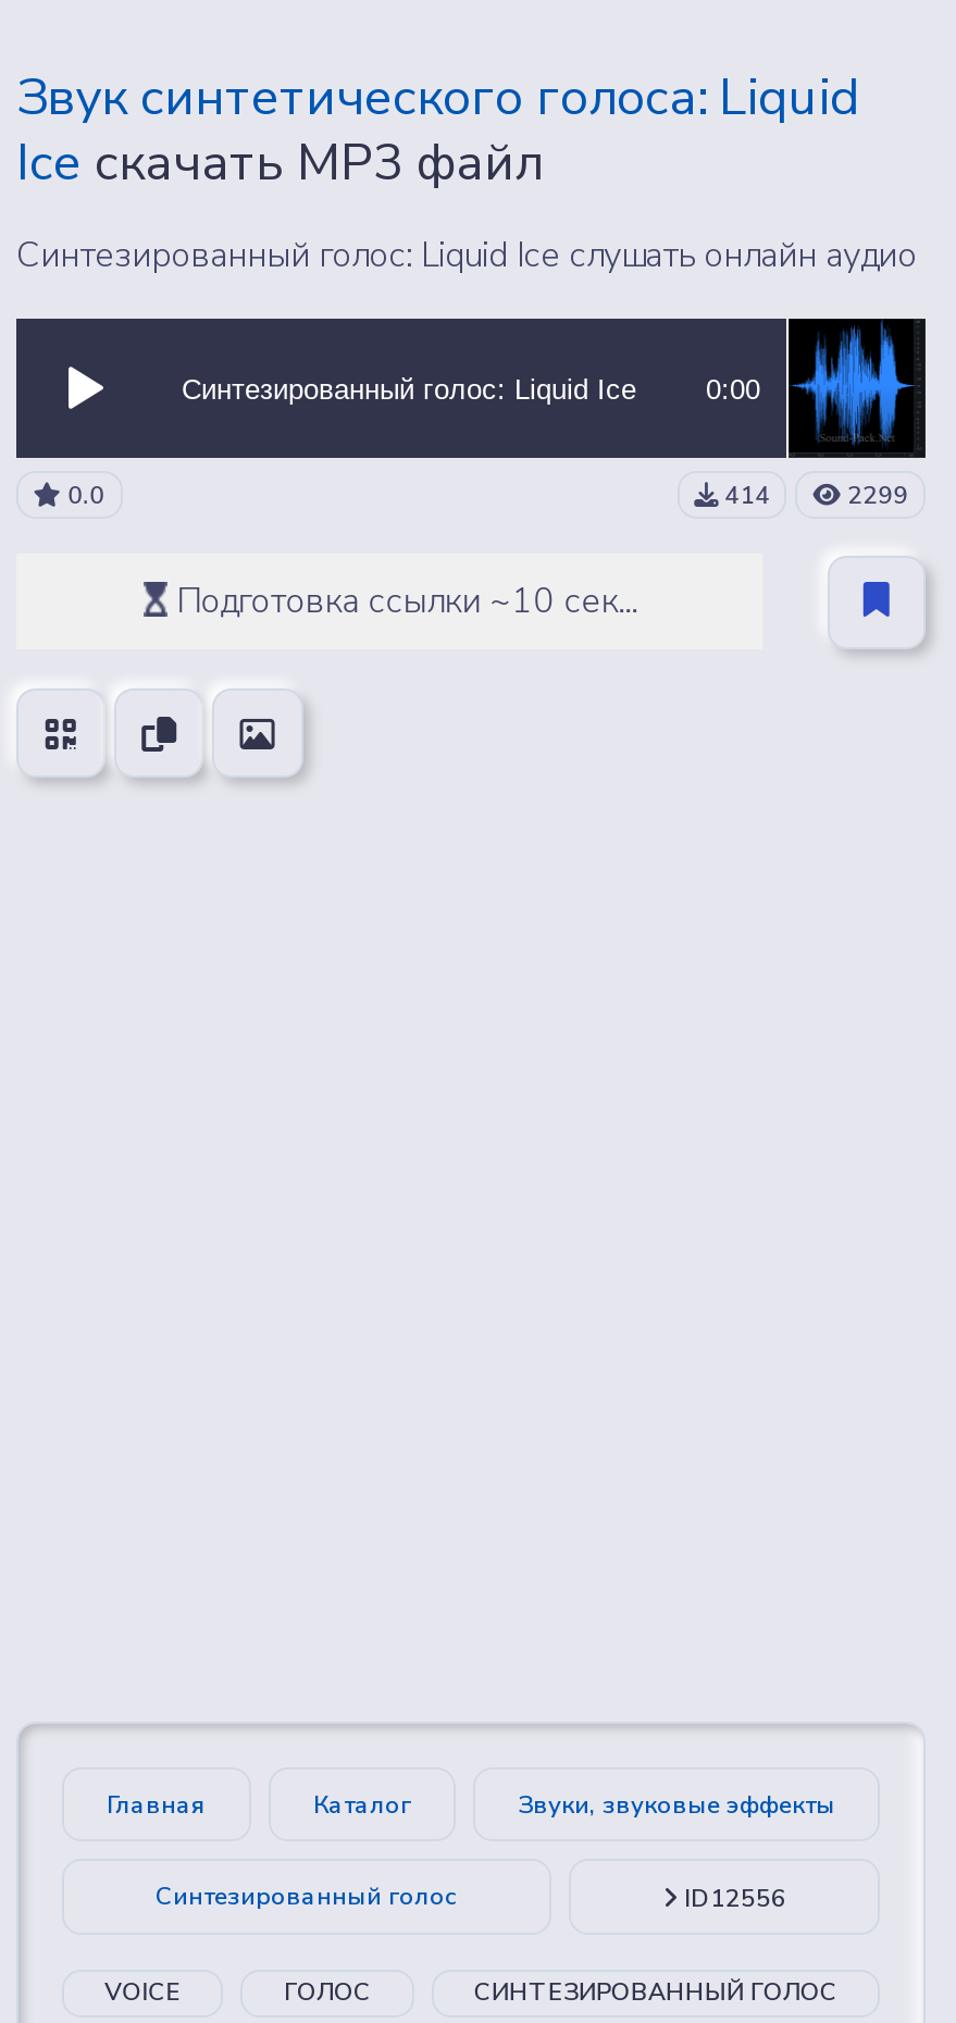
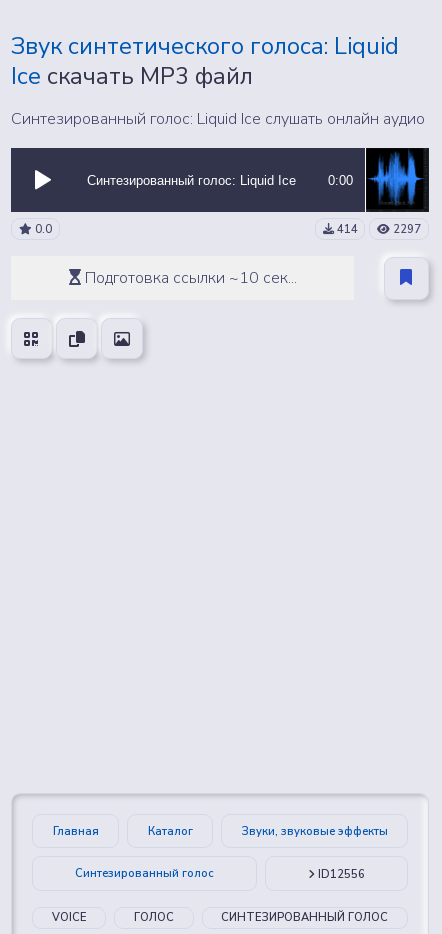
[841,480,909,512] 2299 -> [390,222,421,237] 2297

